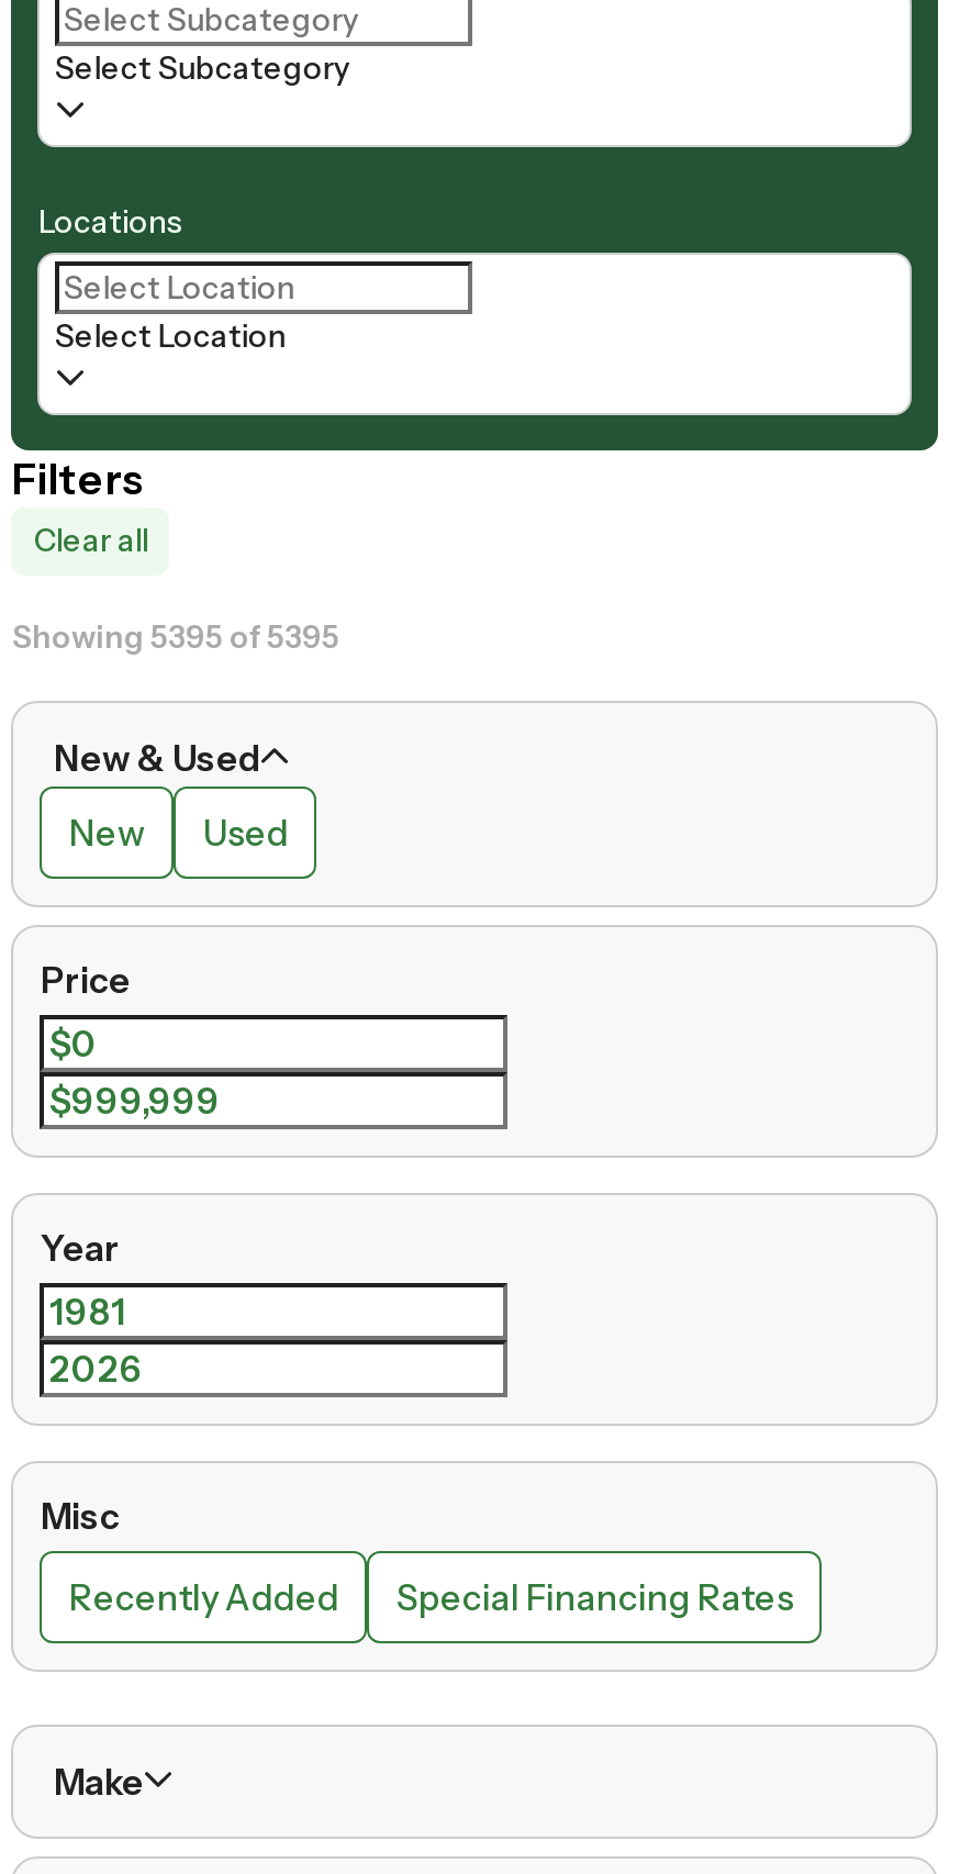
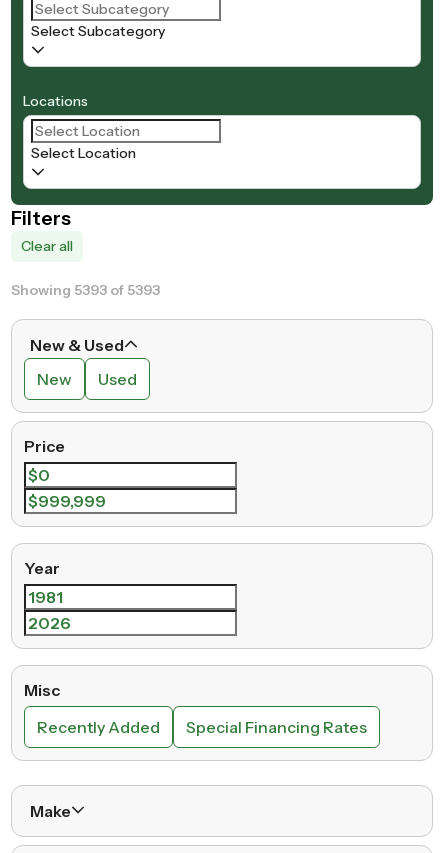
[12,618,339,658] Showing 5395 of 5395 -> [11,281,160,299] Showing 5393 of 5393

